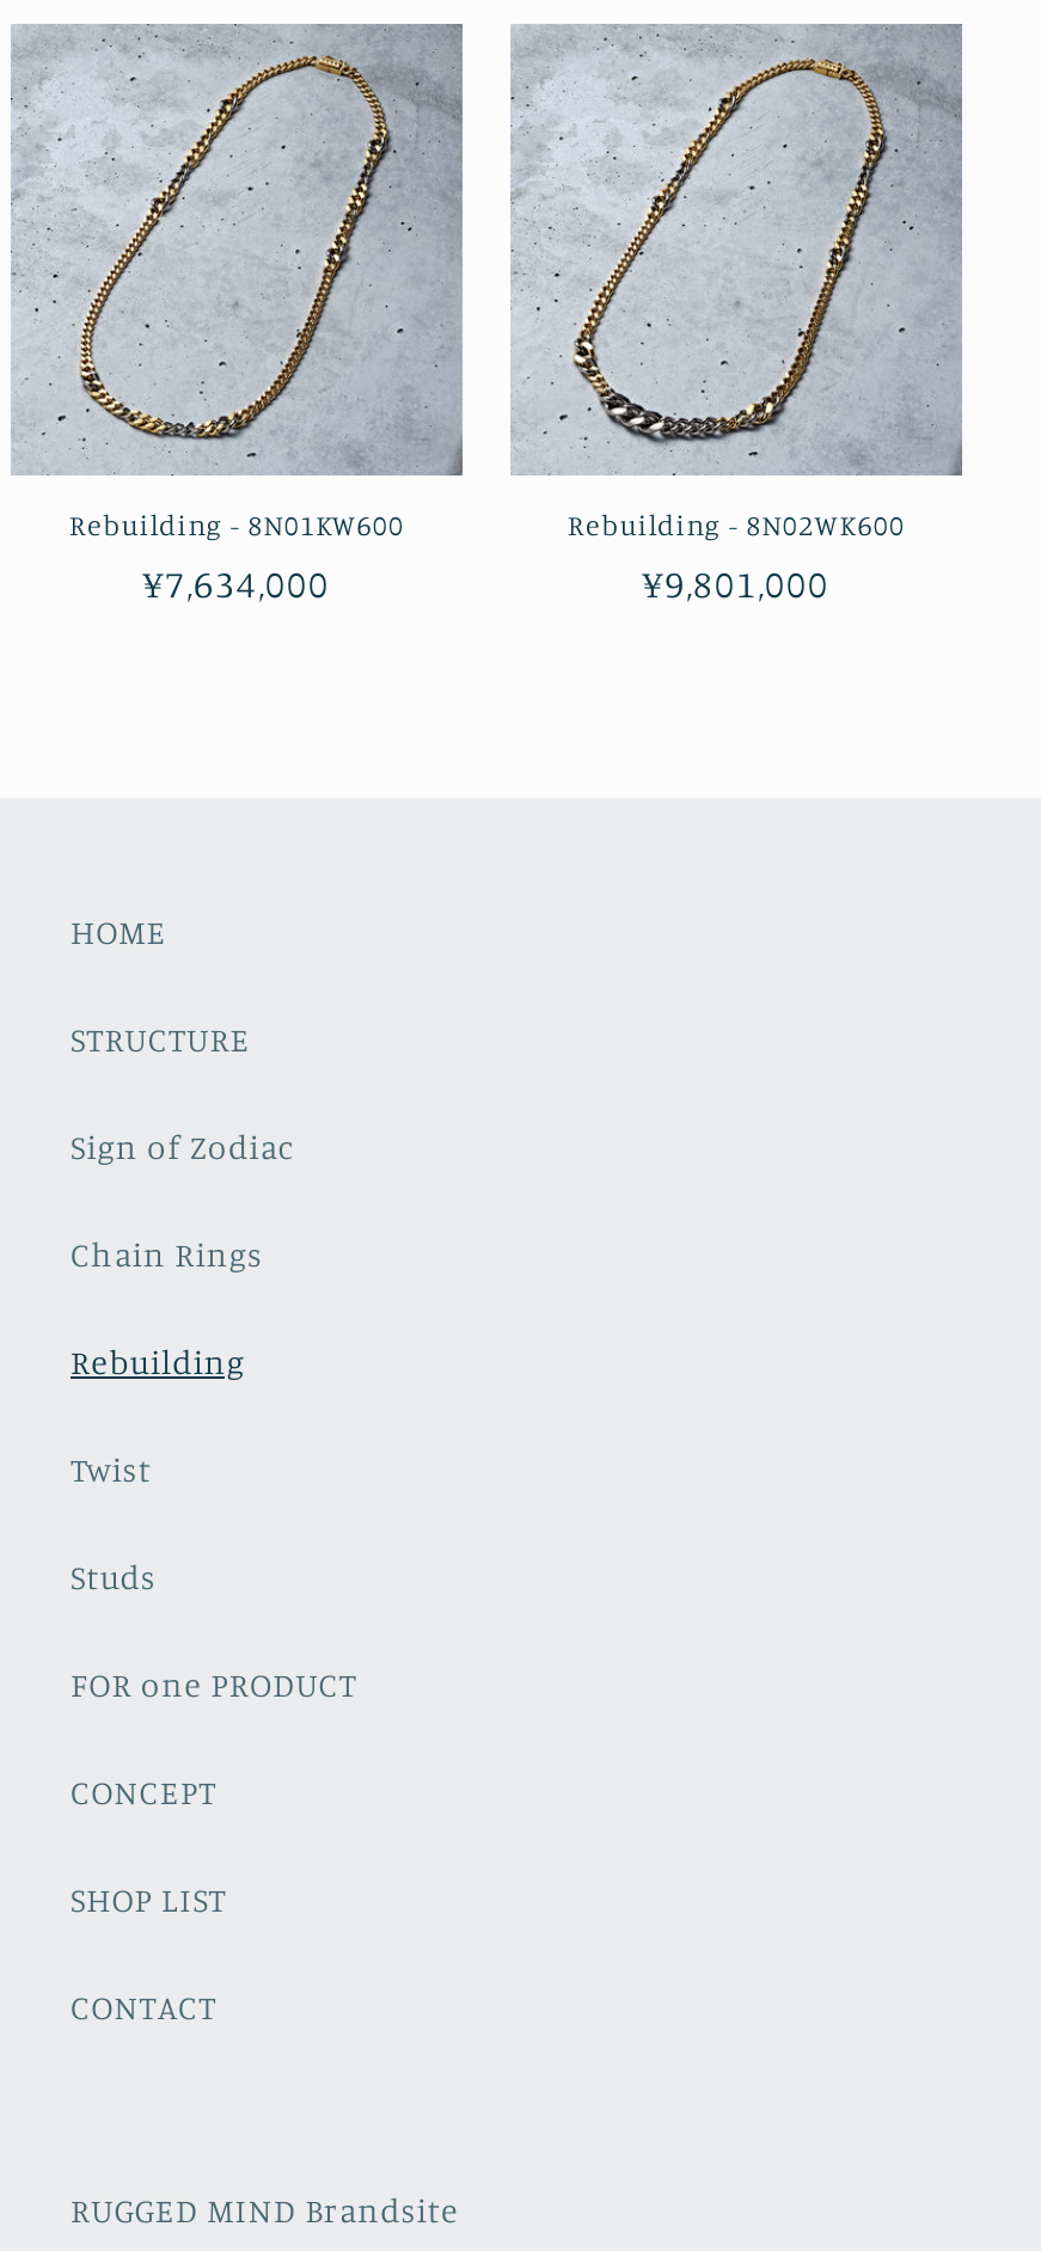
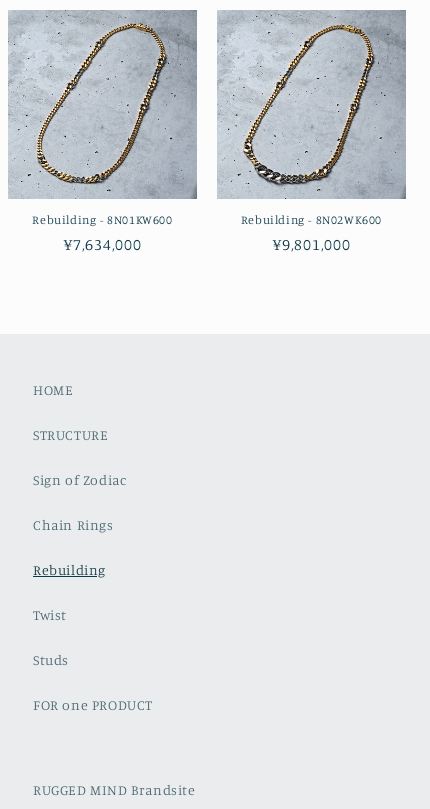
[71,1771,227,2026] CONCEPT | SHOP LIST | CONTACT -> none

